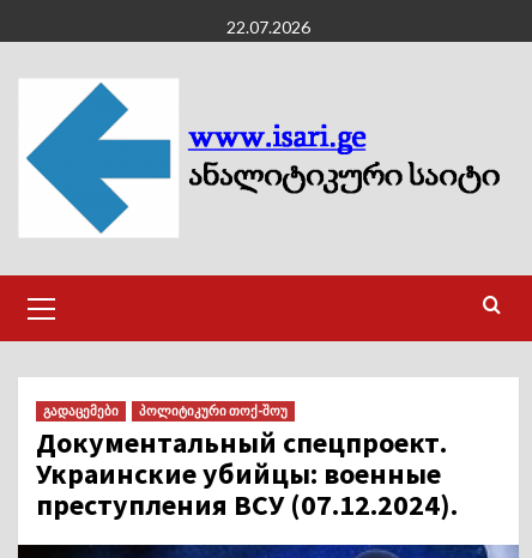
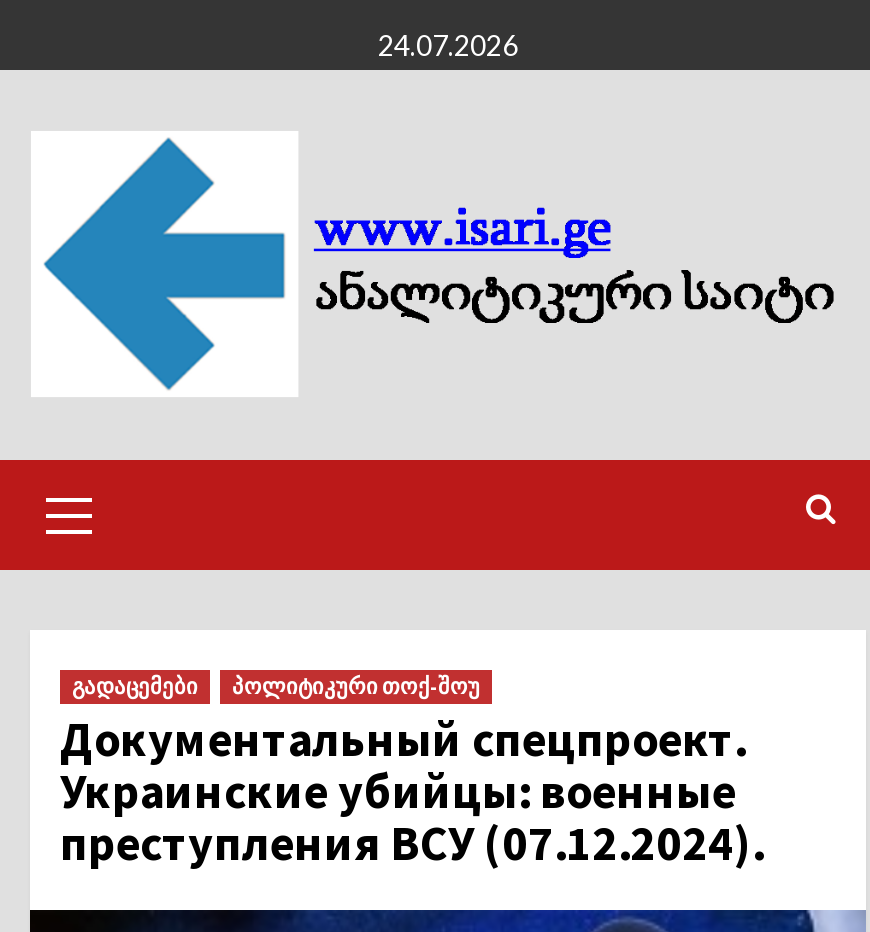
[226,17,310,37] 22.07.2026 -> [378,28,518,62] 24.07.2026

